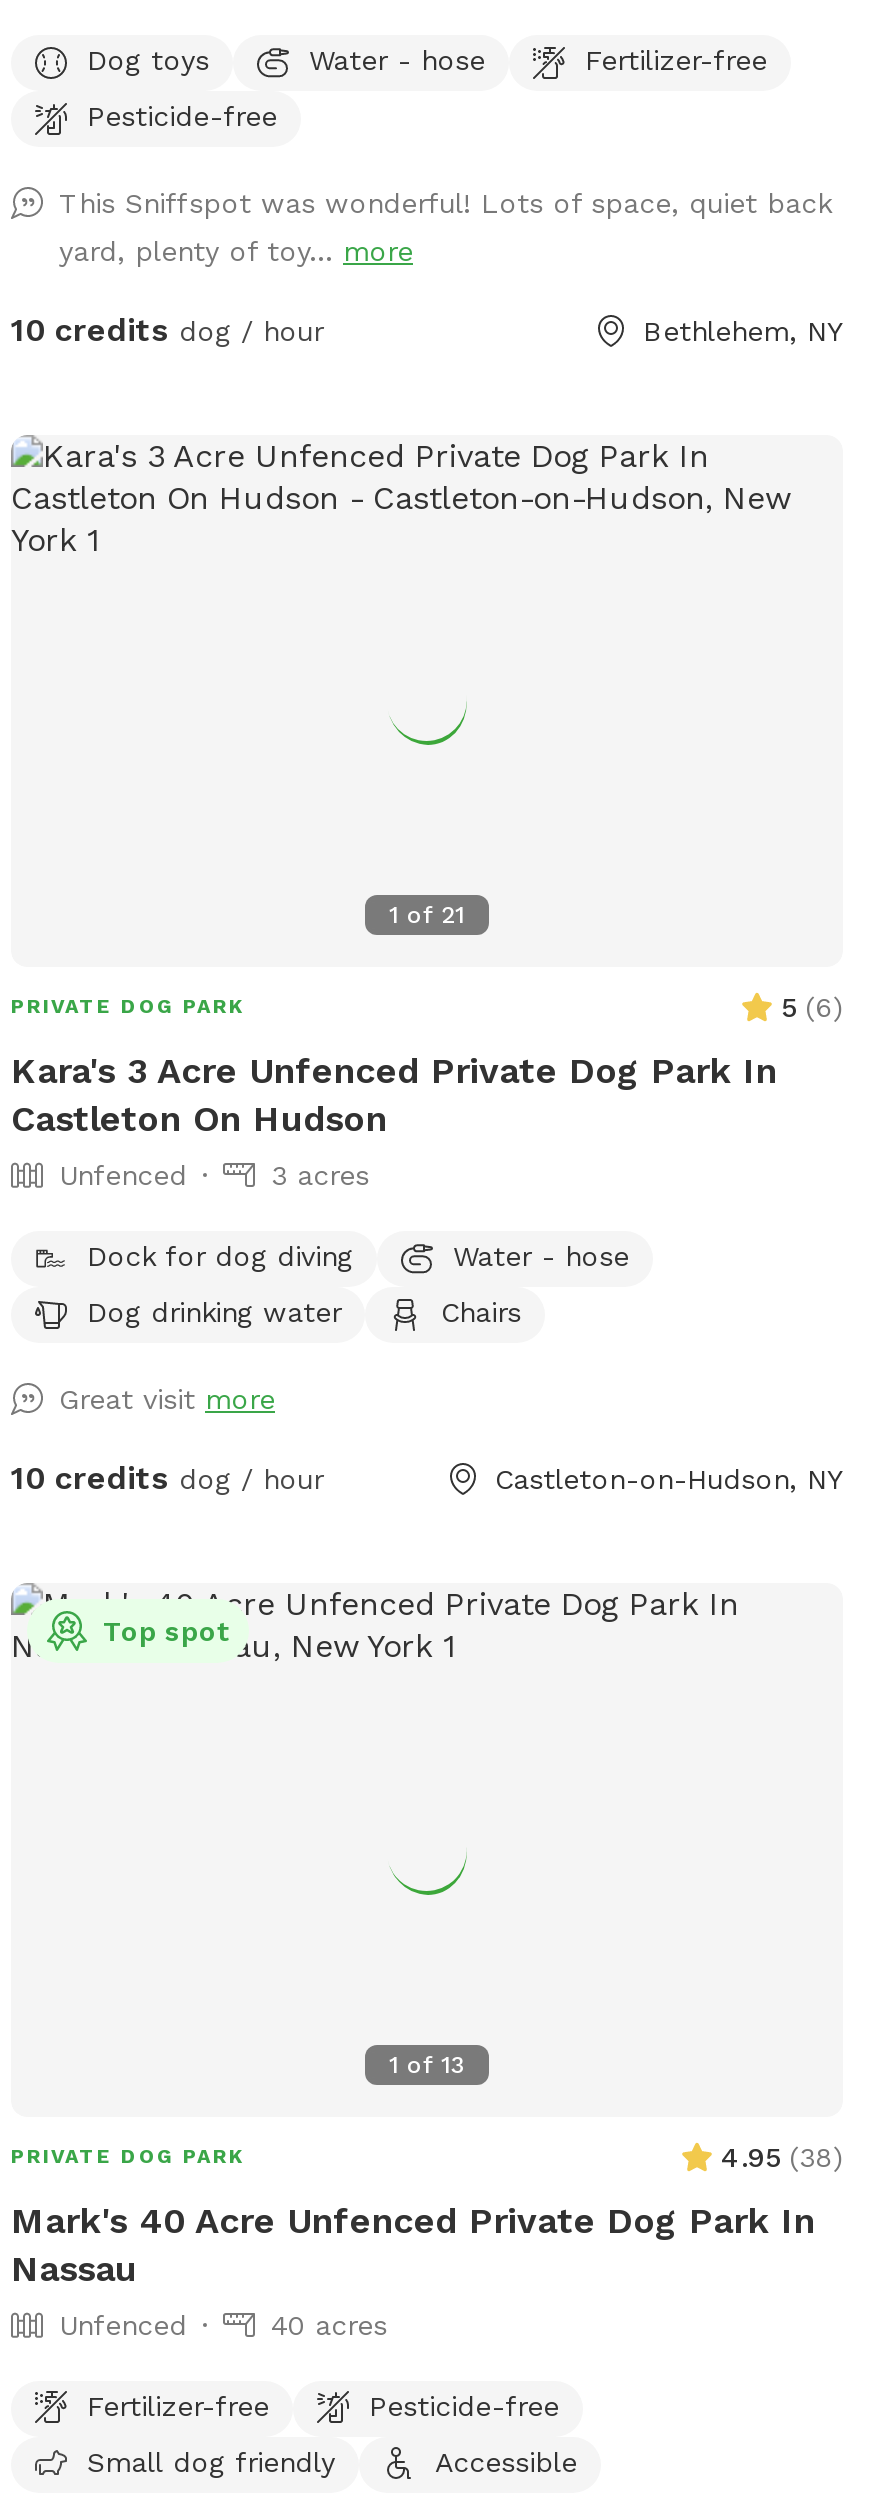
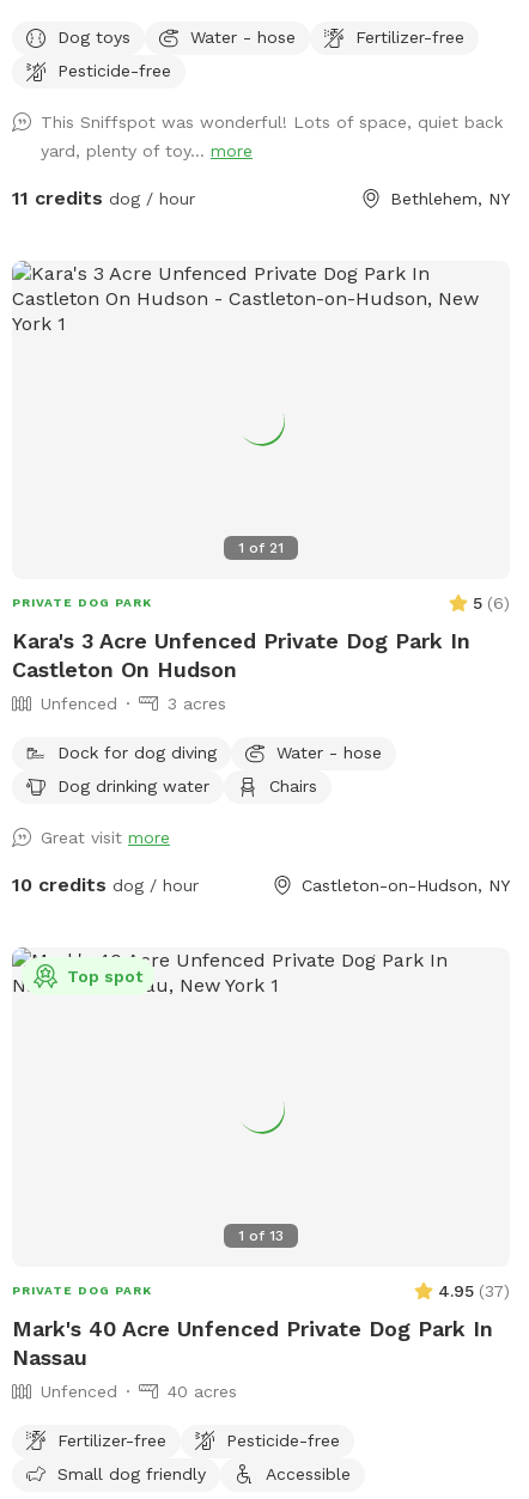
[11,311,323,349] 10 credits dog / hour -> [12,187,195,210] 11 credits dog / hour
[721,2140,843,2172] 4.95 (38) -> [438,1281,510,1300] 4.95 (37)

